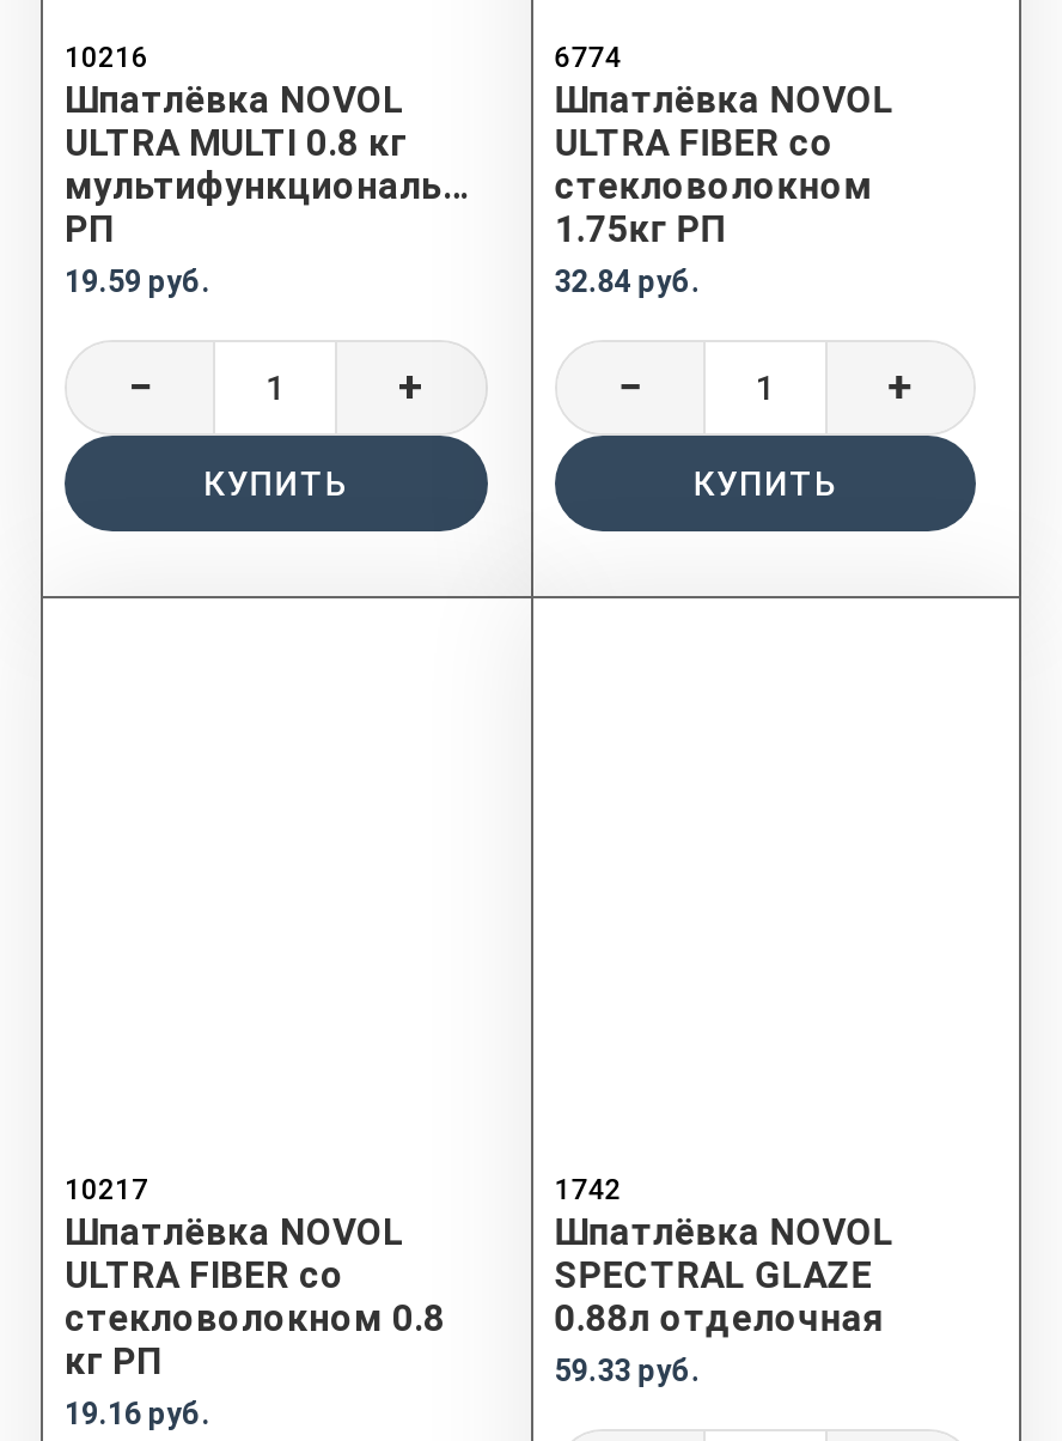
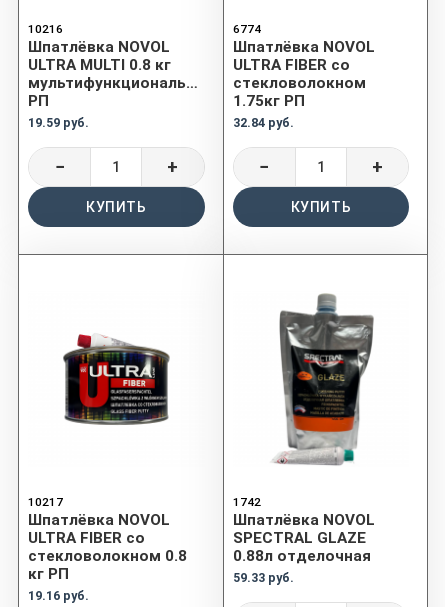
none -> [62,333,170,426] [image]
none -> [273,293,374,466] [image]

